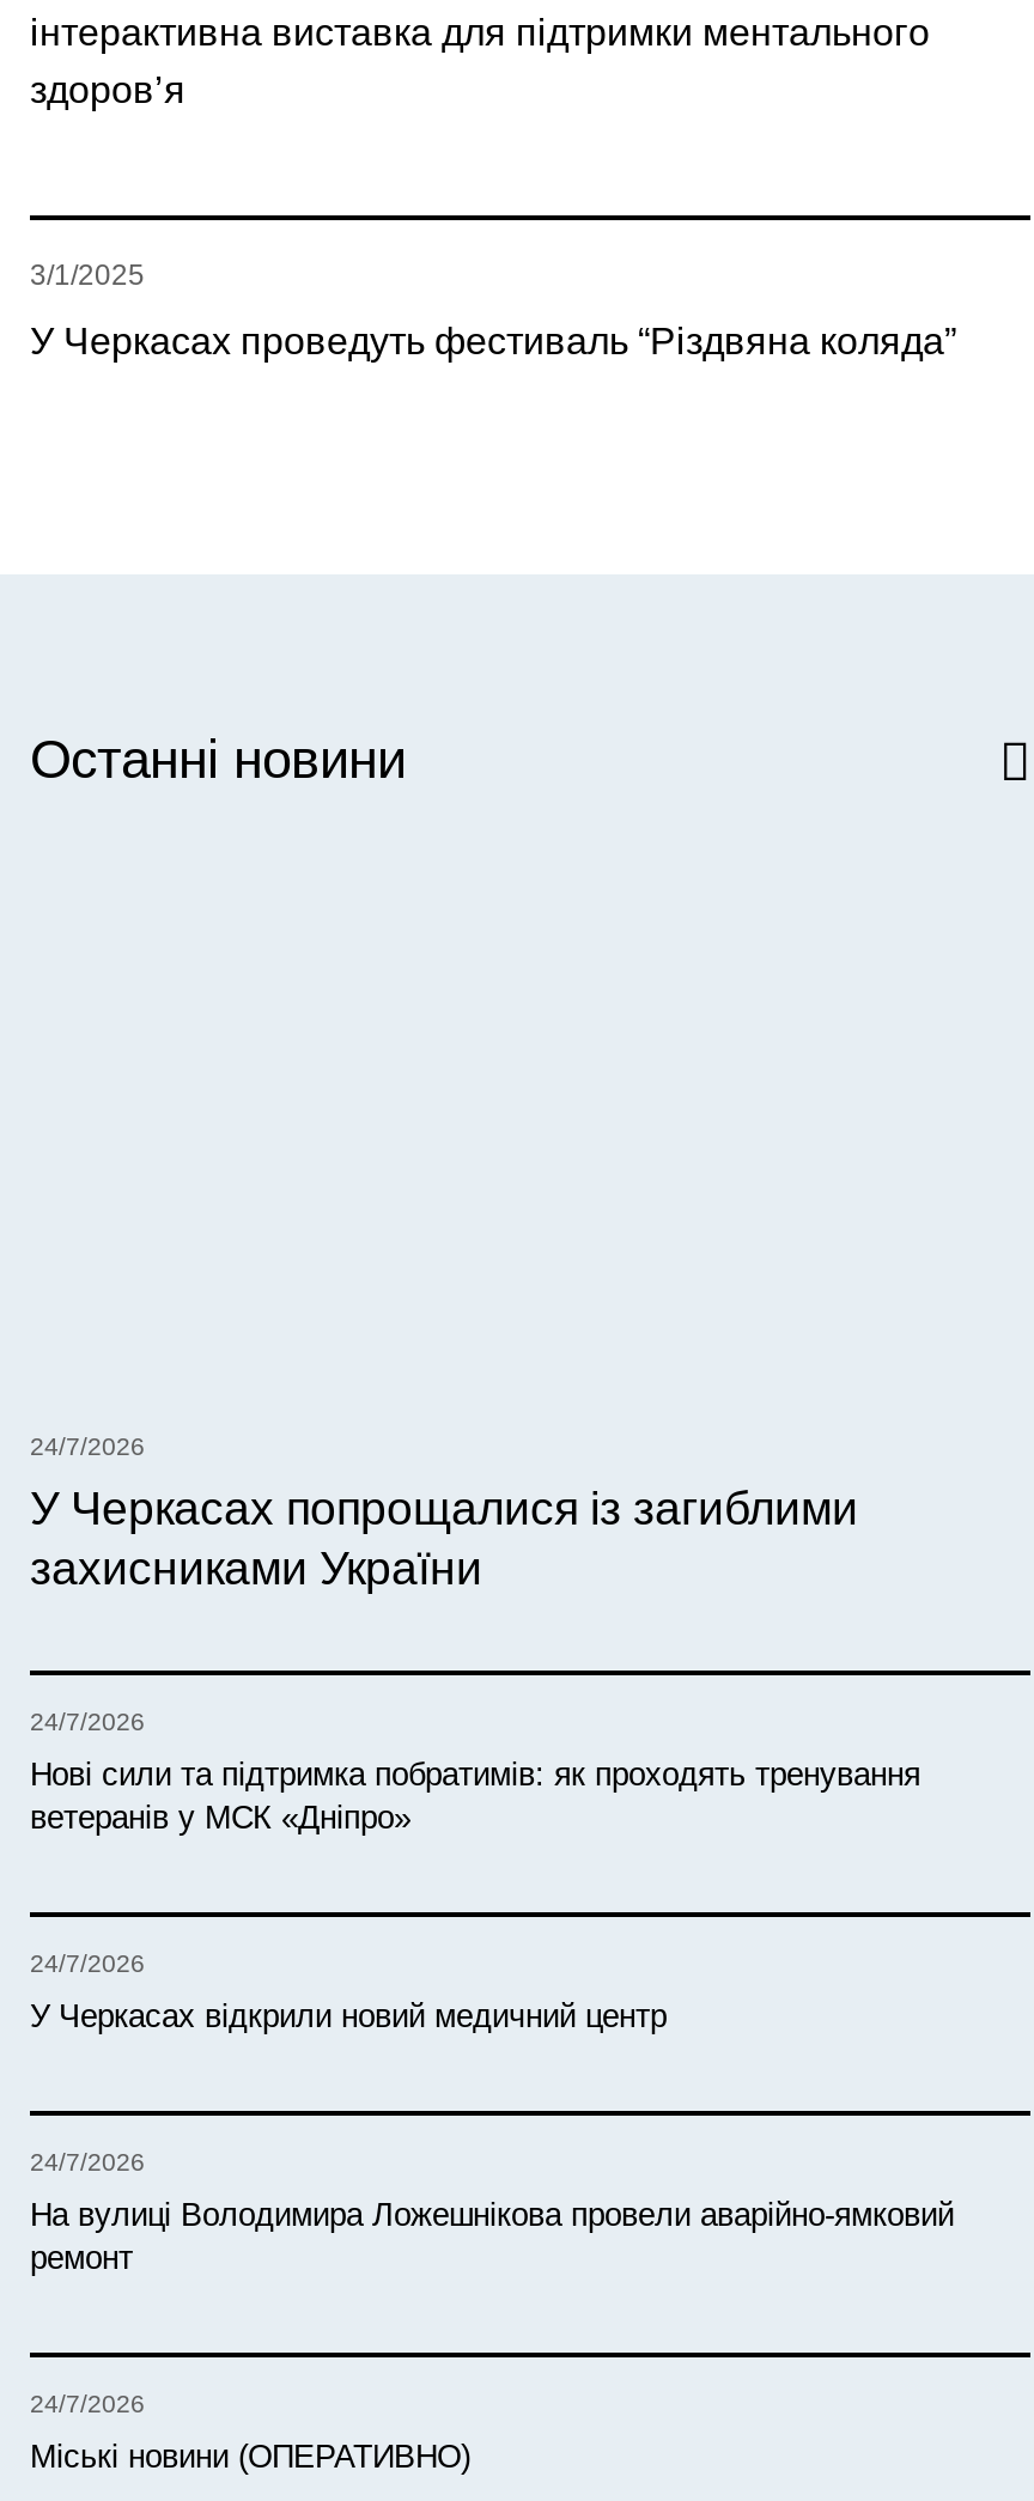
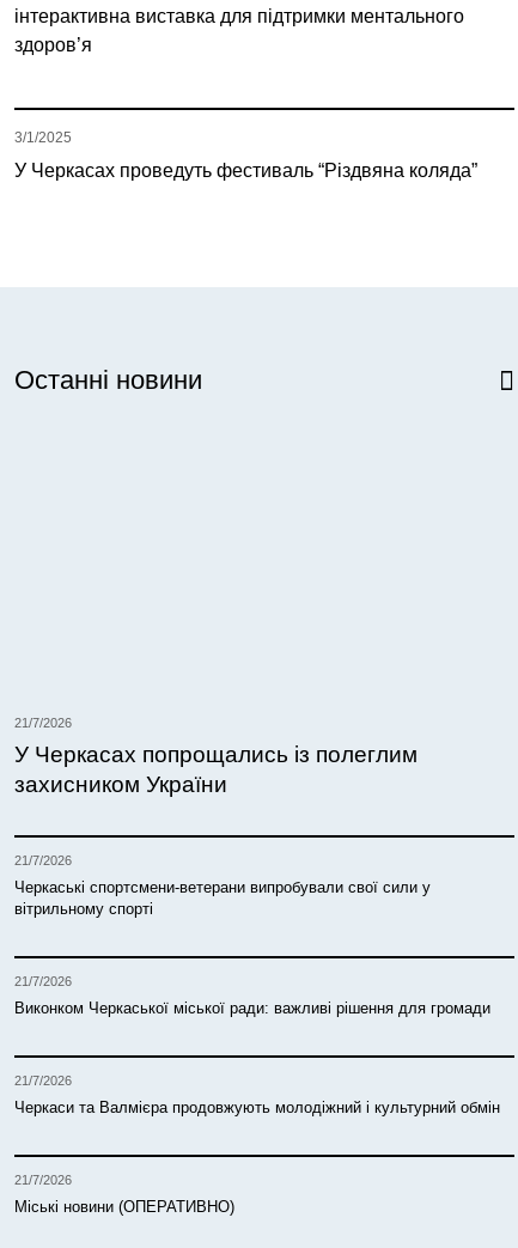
[30,1431,145,1460] 24/7/2026 -> [14,715,72,730] 21/7/2026
[30,1484,858,1594] У Черкасах попрощалися із загиблими | захисниками України -> [14,742,418,797] У Черкасах попрощались із полеглим | захисником України
[30,1706,145,1735] 24/7/2026 -> [14,853,72,867] 21/7/2026
[30,1756,920,1835] Нові сили та підтримка побратимів: як проходять тренування | ветеранів у МСК «Дніпро» -> [14,878,431,918] Черкаські спортсмени-ветерани випробували свої сили у | вітрильному спорті
[30,1948,145,1977] 24/7/2026 -> [14,974,72,988] 21/7/2026
[30,1998,667,2034] У Черкасах відкрили новий медичний центр -> [14,999,490,1017] Виконком Черкаської міської ради: важливі рішення для громади
[30,2147,145,2175] 24/7/2026 -> [14,1073,72,1088] 21/7/2026
[30,2197,954,2276] На вулиці Володимира Ложешнікова провели аварійно-ямковий | ремонт -> [14,1098,500,1116] Черкаси та Валмієра продовжують молодіжний і культурний обмін
[30,2388,145,2417] 24/7/2026 -> [14,1172,72,1187] 21/7/2026

